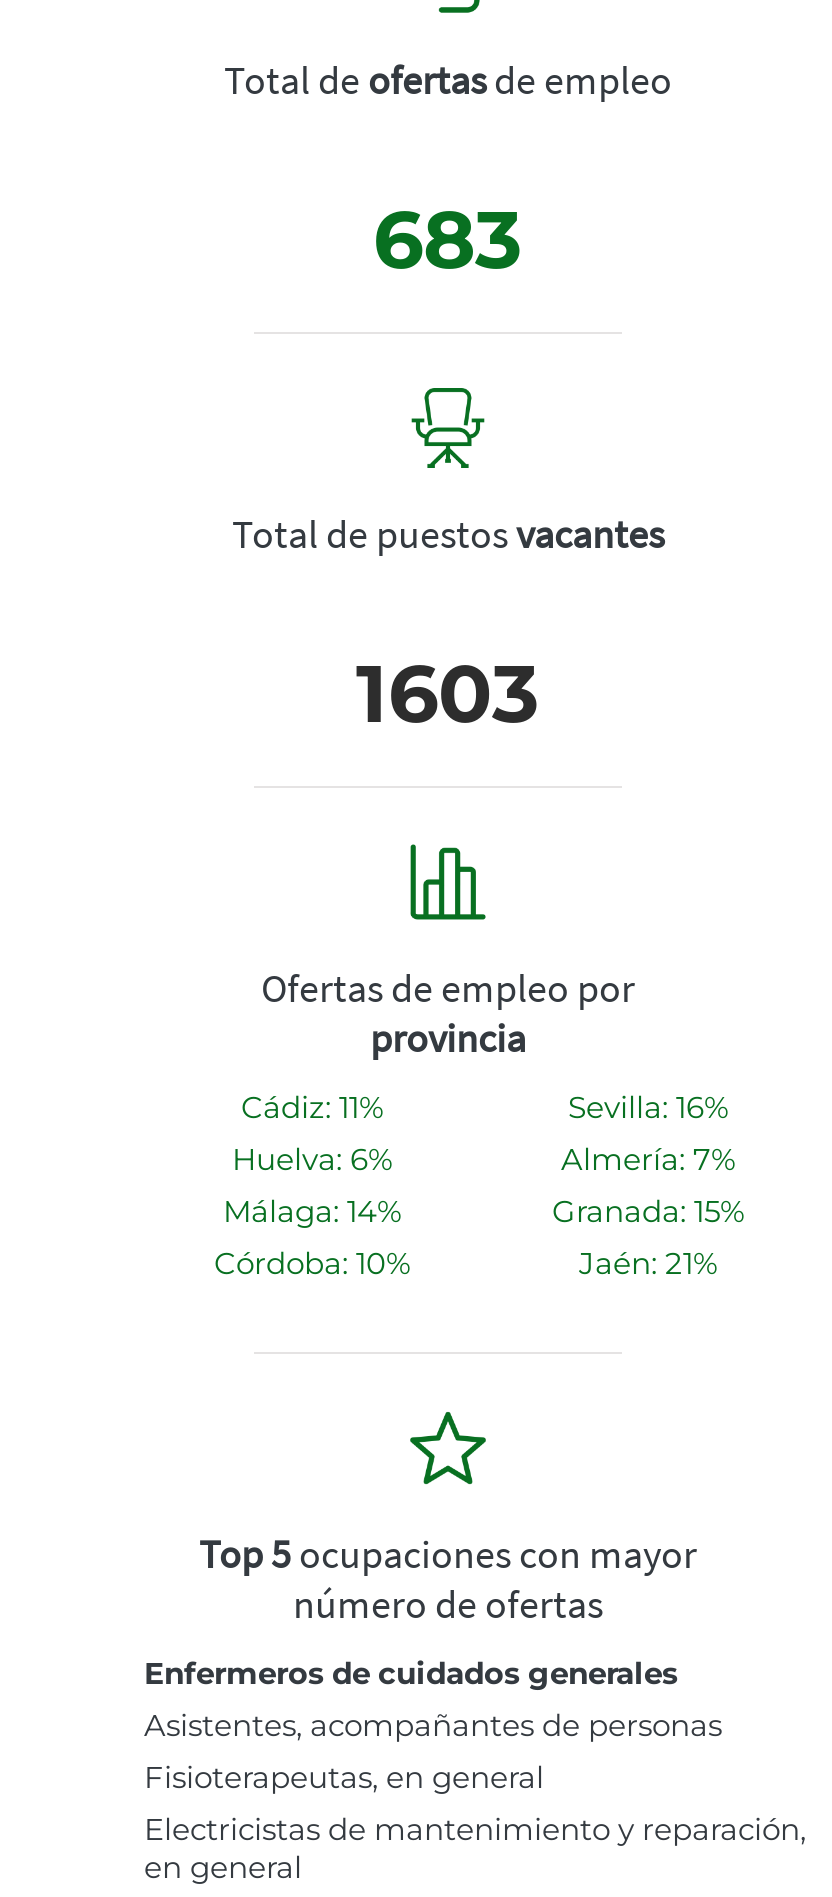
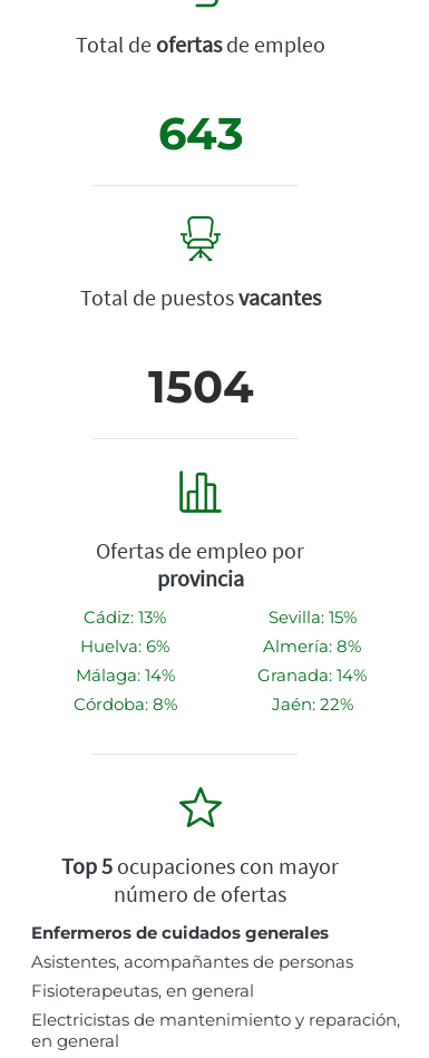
[373,190,523,288] 683 -> [158,106,243,161] 643
[356,644,540,742] 1603 -> [148,359,253,414] 1504
[241,1088,383,1126] Cádiz: 11% -> [84,607,166,628] Cádiz: 13%
[568,1088,728,1126] Sevilla: 16% -> [268,607,356,628] Sevilla: 15%
[561,1140,735,1178] Almería: 7% -> [263,636,361,657] Almería: 8%
[552,1192,744,1230] Granada: 15% -> [257,665,367,686] Granada: 14%
[214,1244,410,1282] Córdoba: 10% -> [73,694,177,715] Córdoba: 8%
[579,1244,717,1282] Jaén: 21% -> [271,694,353,715] Jaén: 22%

